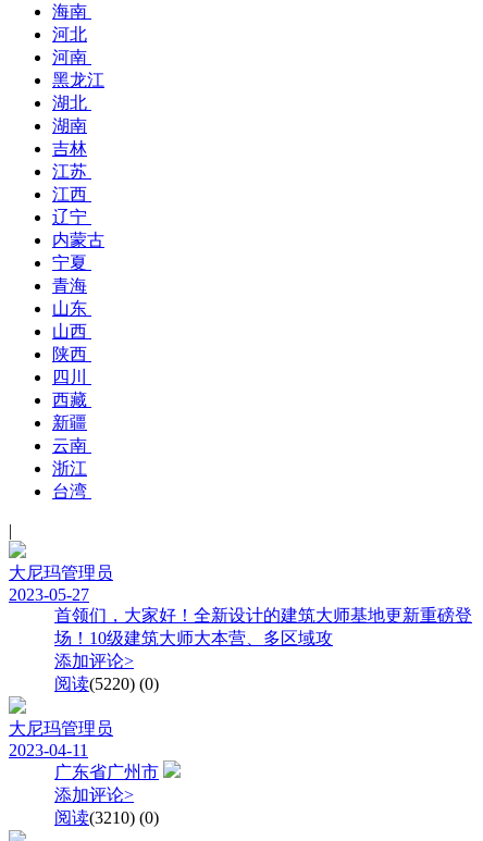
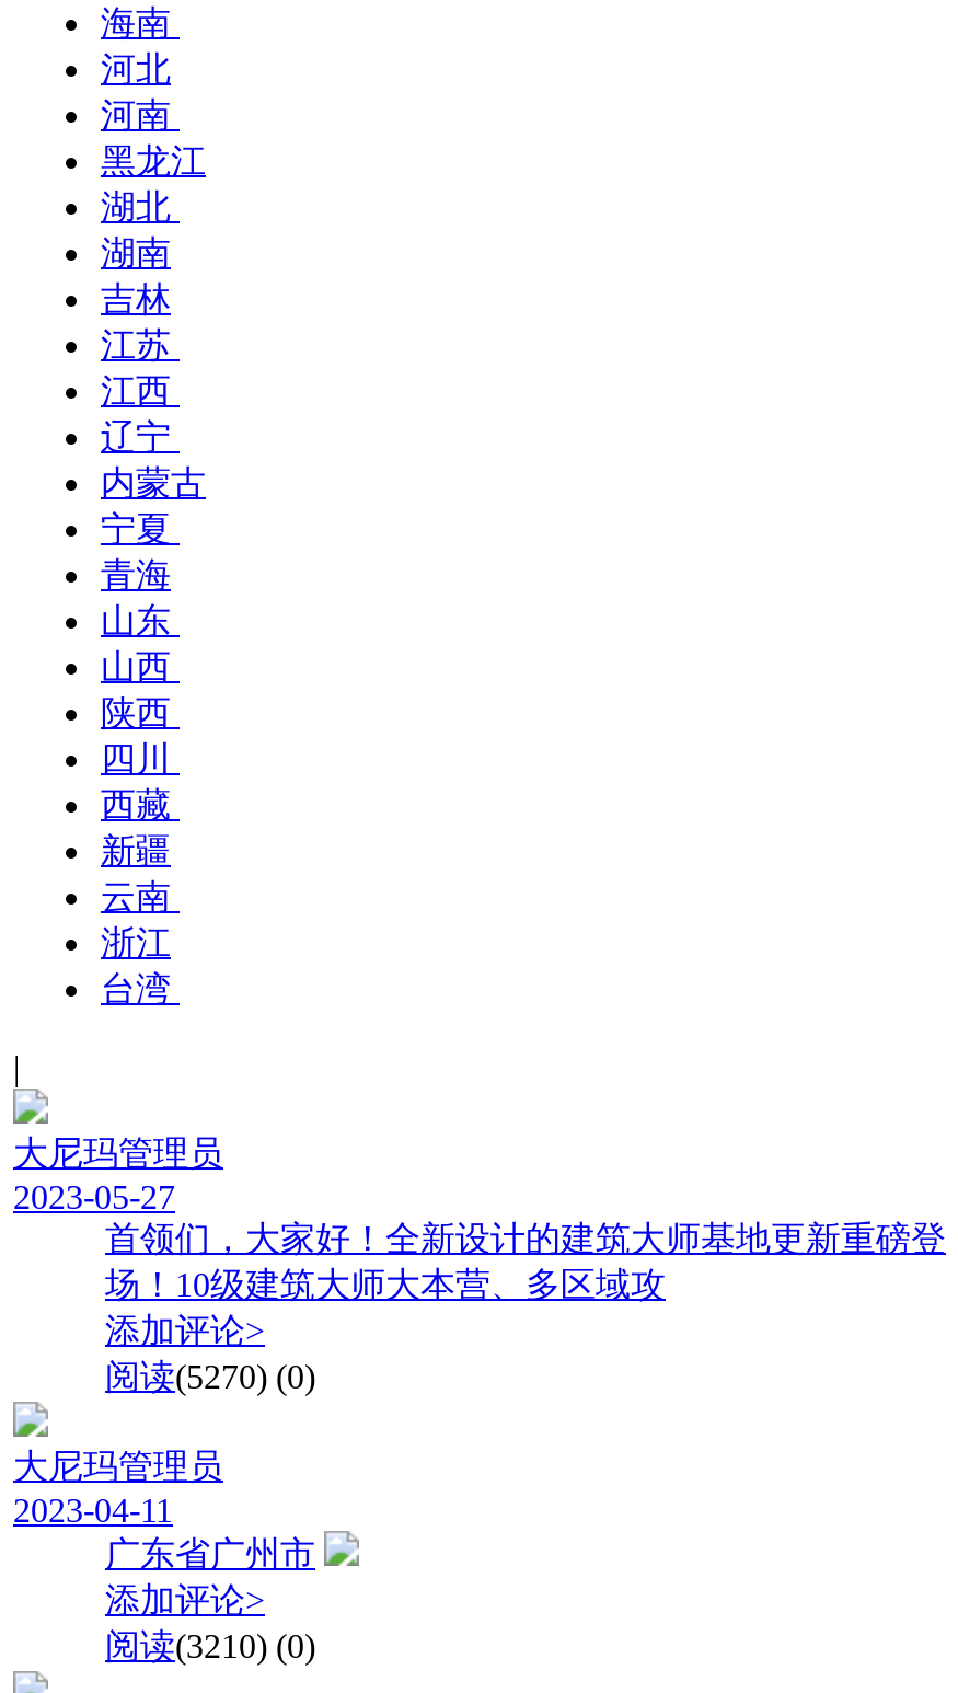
[54,675,159,693] 阅读(5220) (0) -> [105,1358,315,1395] 阅读(5270) (0)

